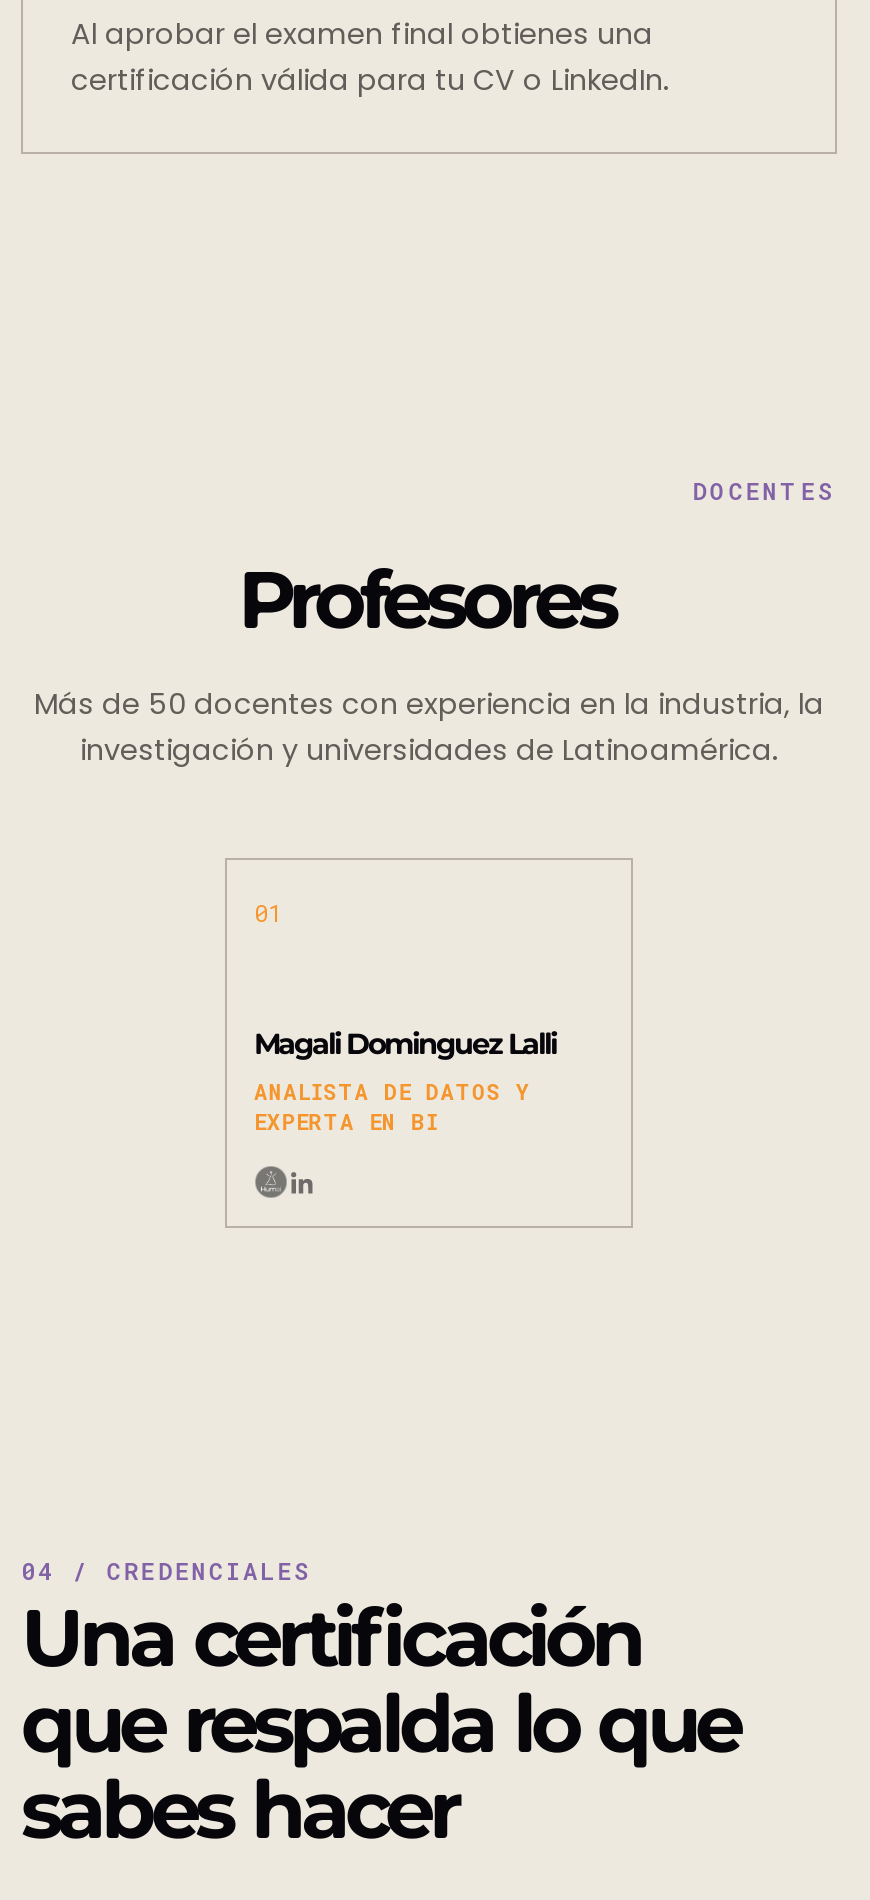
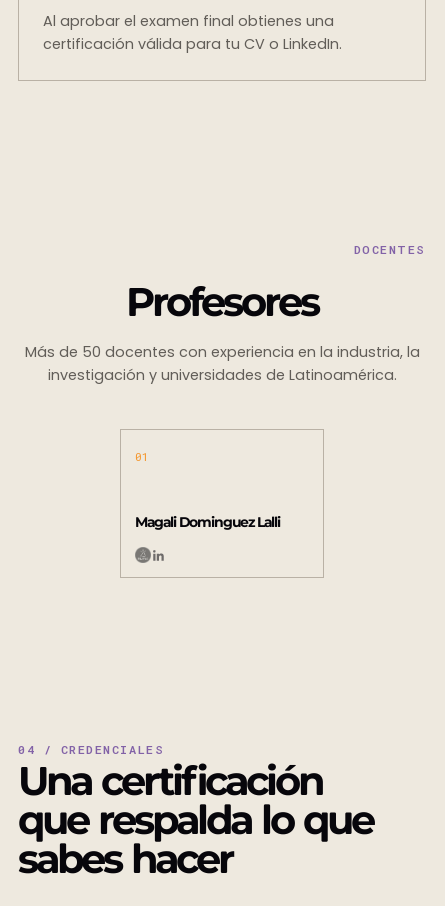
[254,1078,530,1136] ANALISTA DE DATOS Y | EXPERTA EN BI -> none

